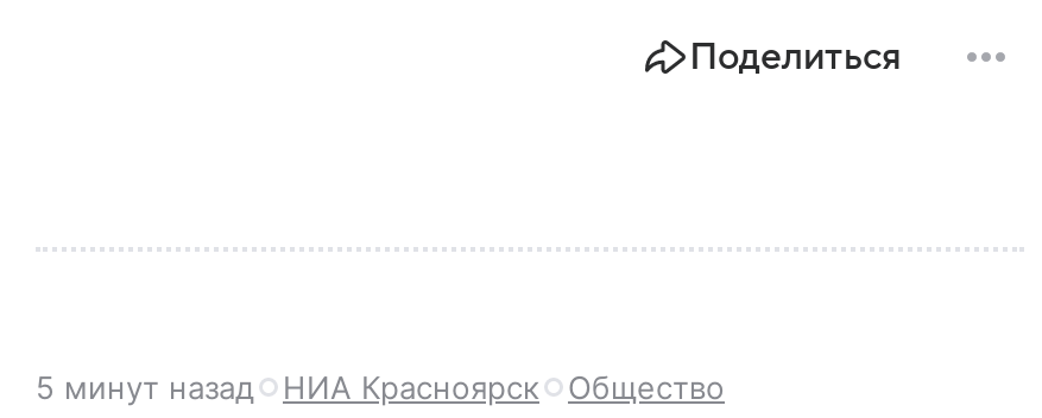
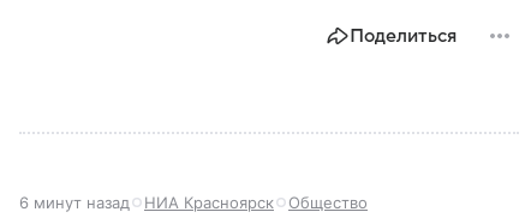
[36,367,725,405] 5 минут назад НИА Красноярск Общество -> [19,192,368,212] 6 минут назад НИА Красноярск Общество

